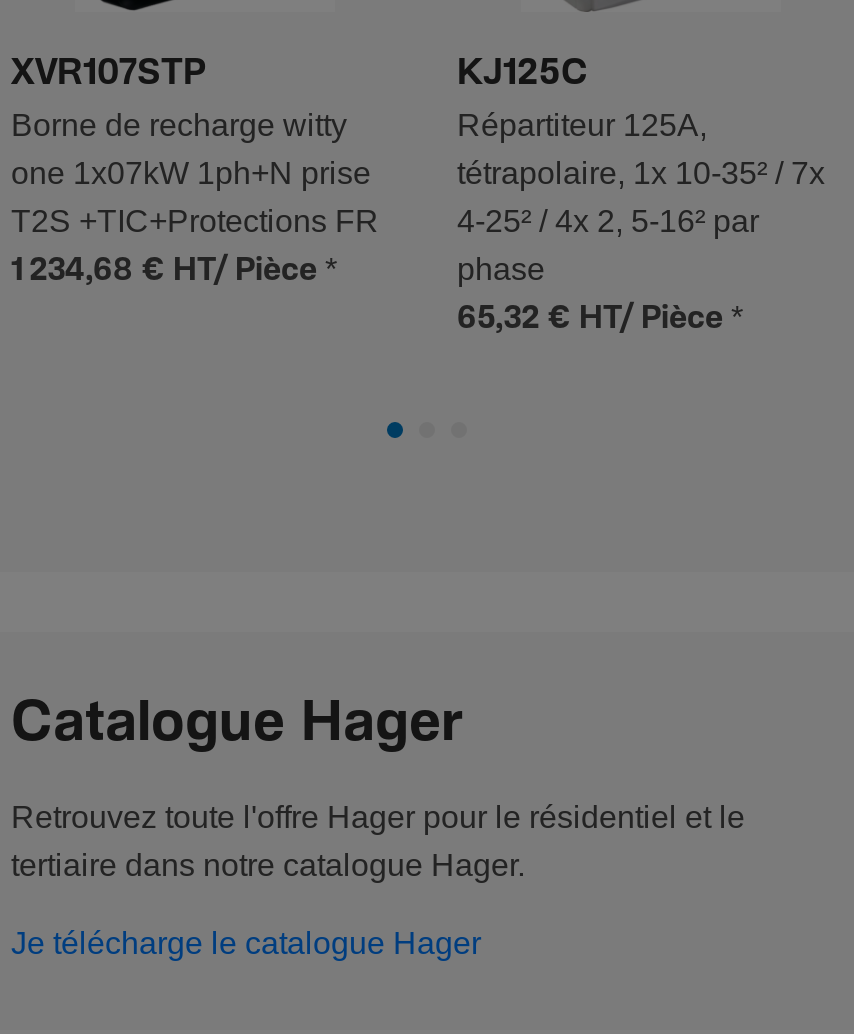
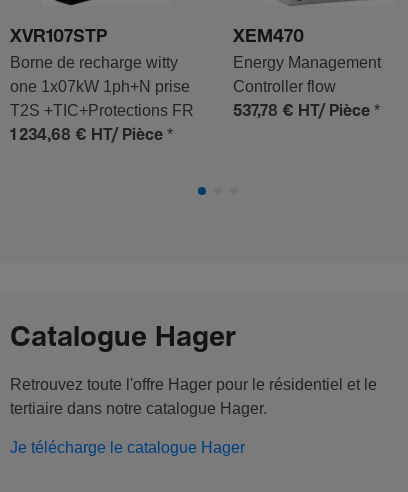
[457,56,825,336] KJ125C | Répartiteur 125A, | tétrapolaire, 1x 10-35² / 7x | 4-25² / 4x 2, 5-16² par | phase | 65,32 € HT/ Pièce * -> [233,28,381,120] XEM470 | Energy Management | Controller flow | 537,78 € HT/ Pièce *

